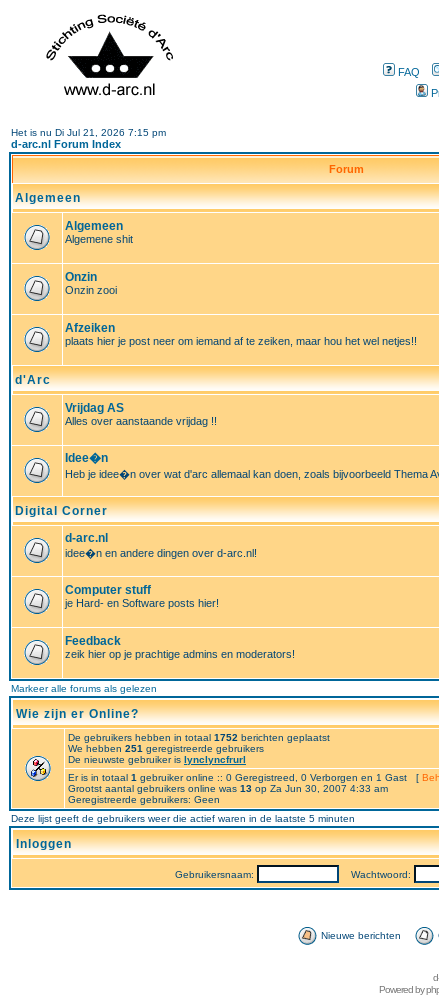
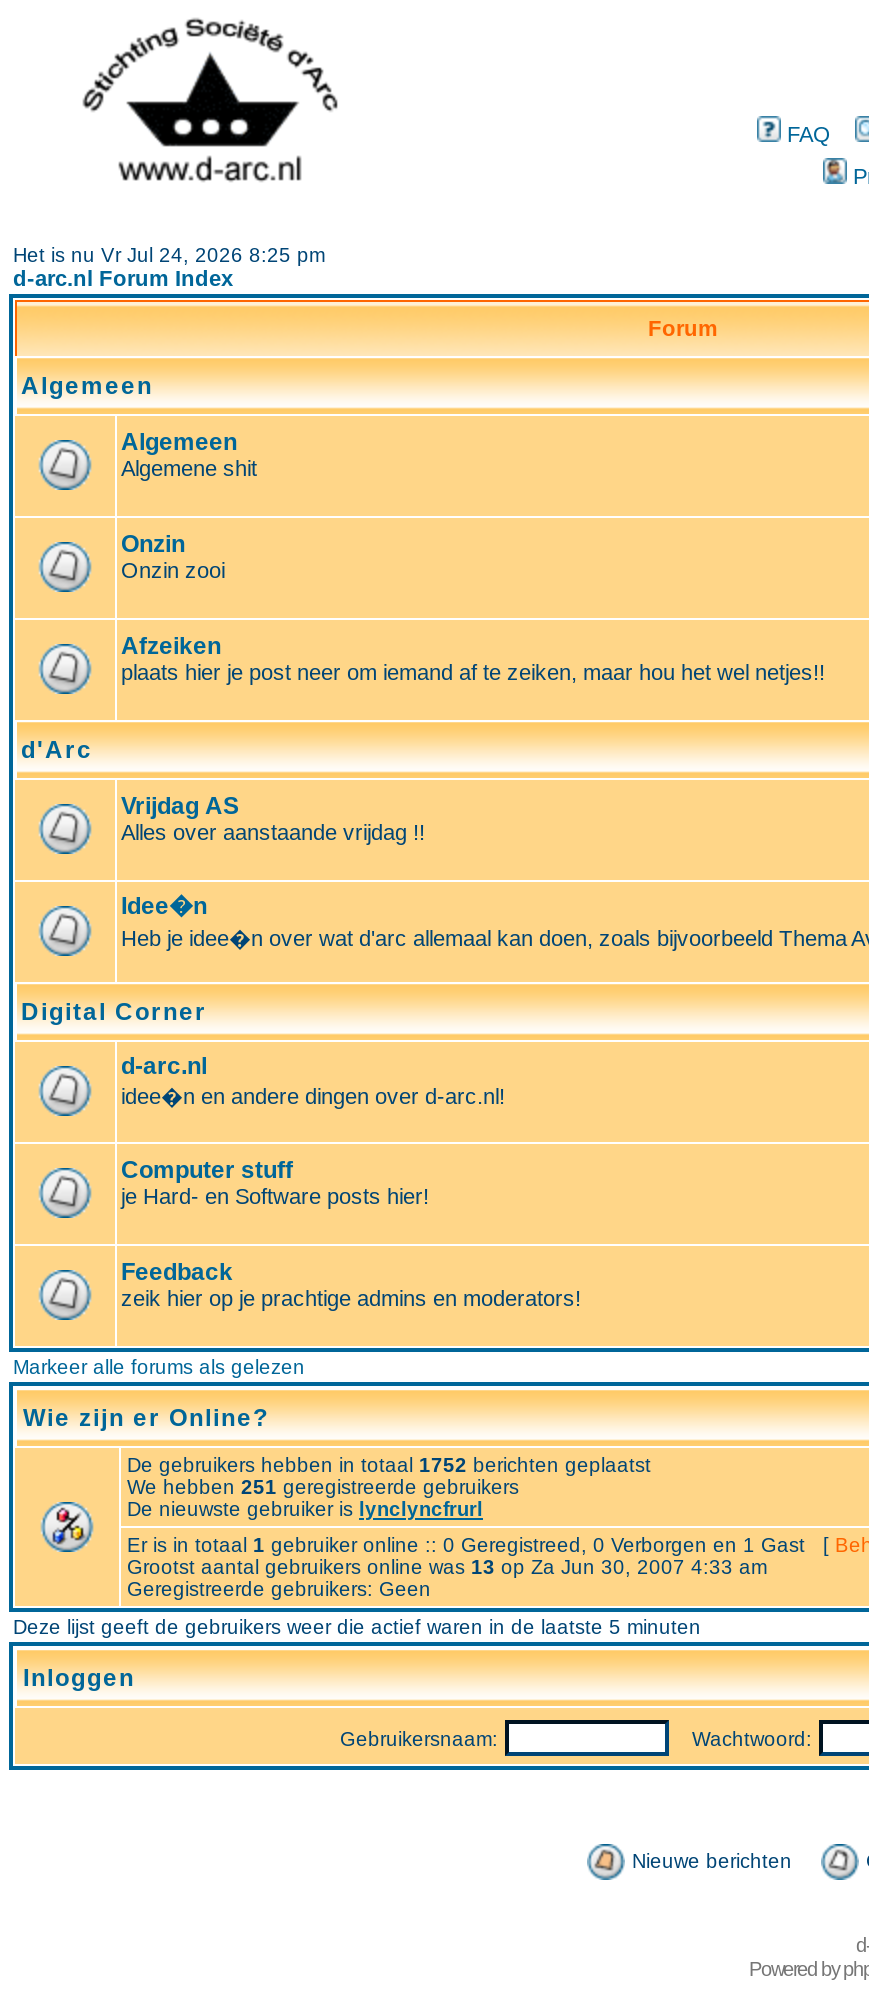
[11,127,166,138] Het is nu Di Jul 21, 2026 7:15 pm -> [13,244,325,266] Het is nu Vr Jul 24, 2026 8:25 pm

